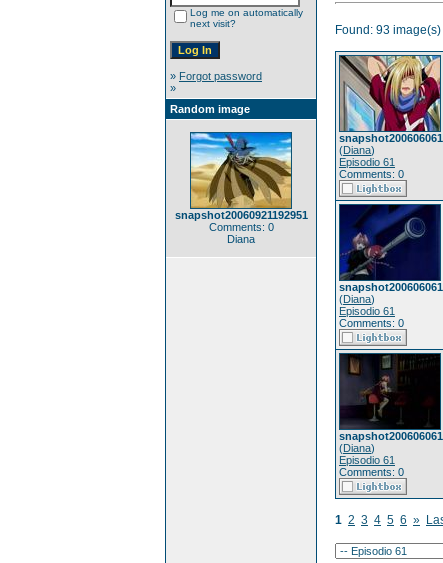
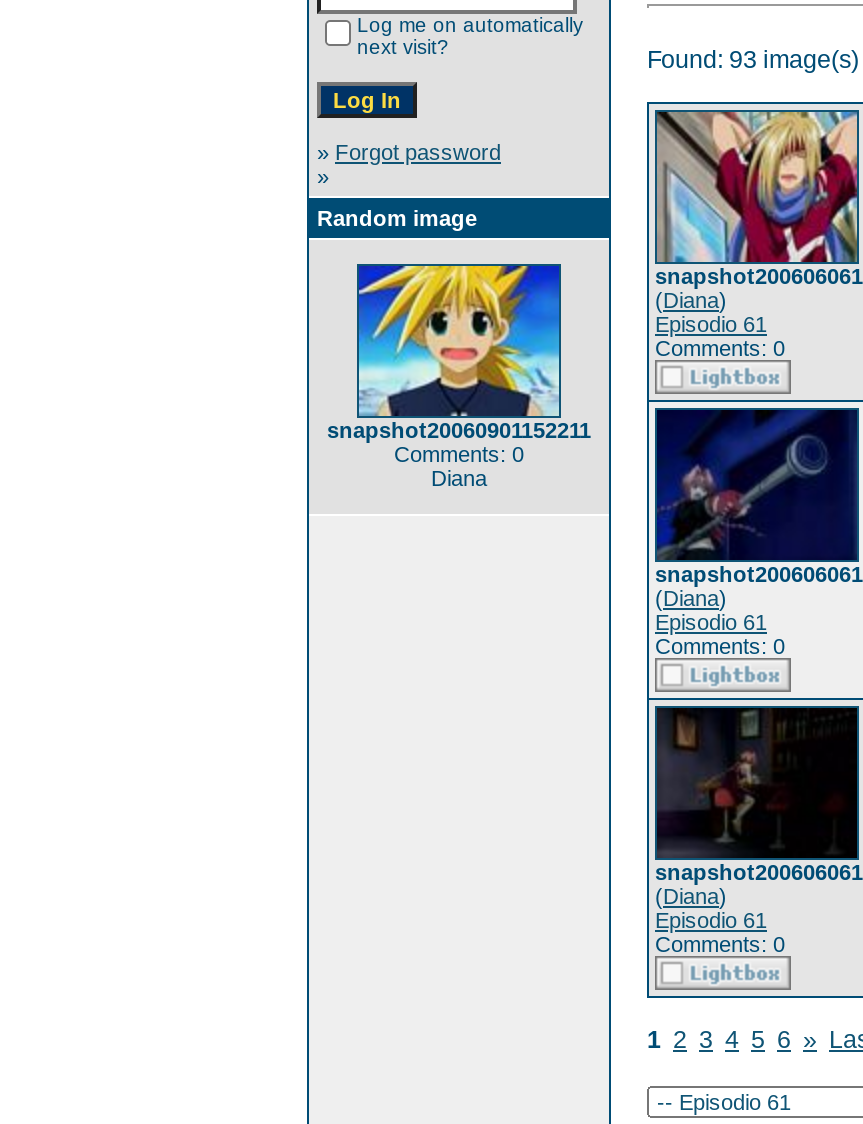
[174,132,307,221] [image] | snapshot20060921192951 -> [327,264,591,442] [image] | snapshot20060901152211

